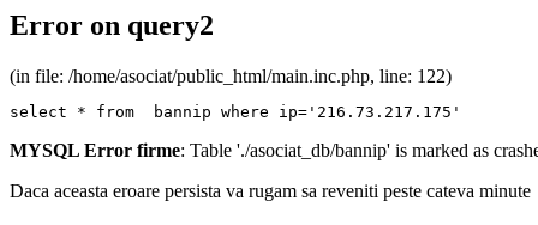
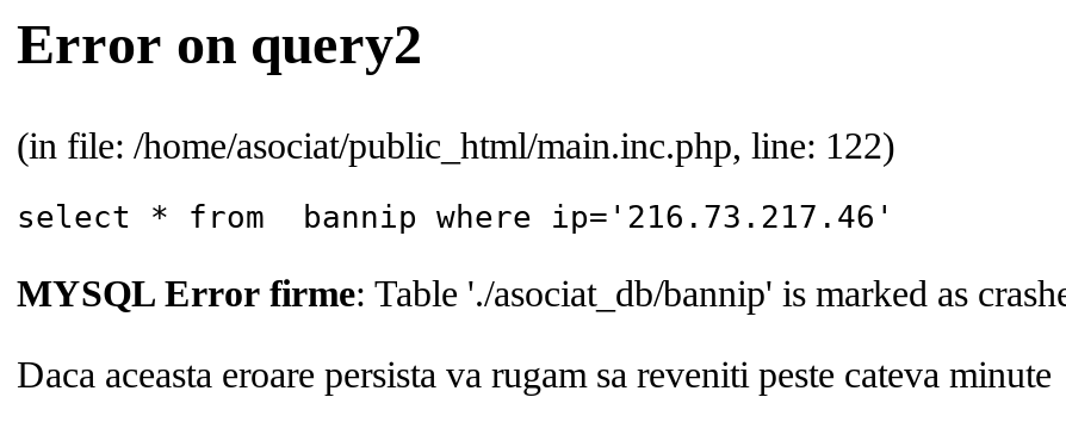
[10,103,461,121] select * from bannip where ip='216.73.217.175' -> [17,199,894,235] select * from bannip where ip='216.73.217.46'

